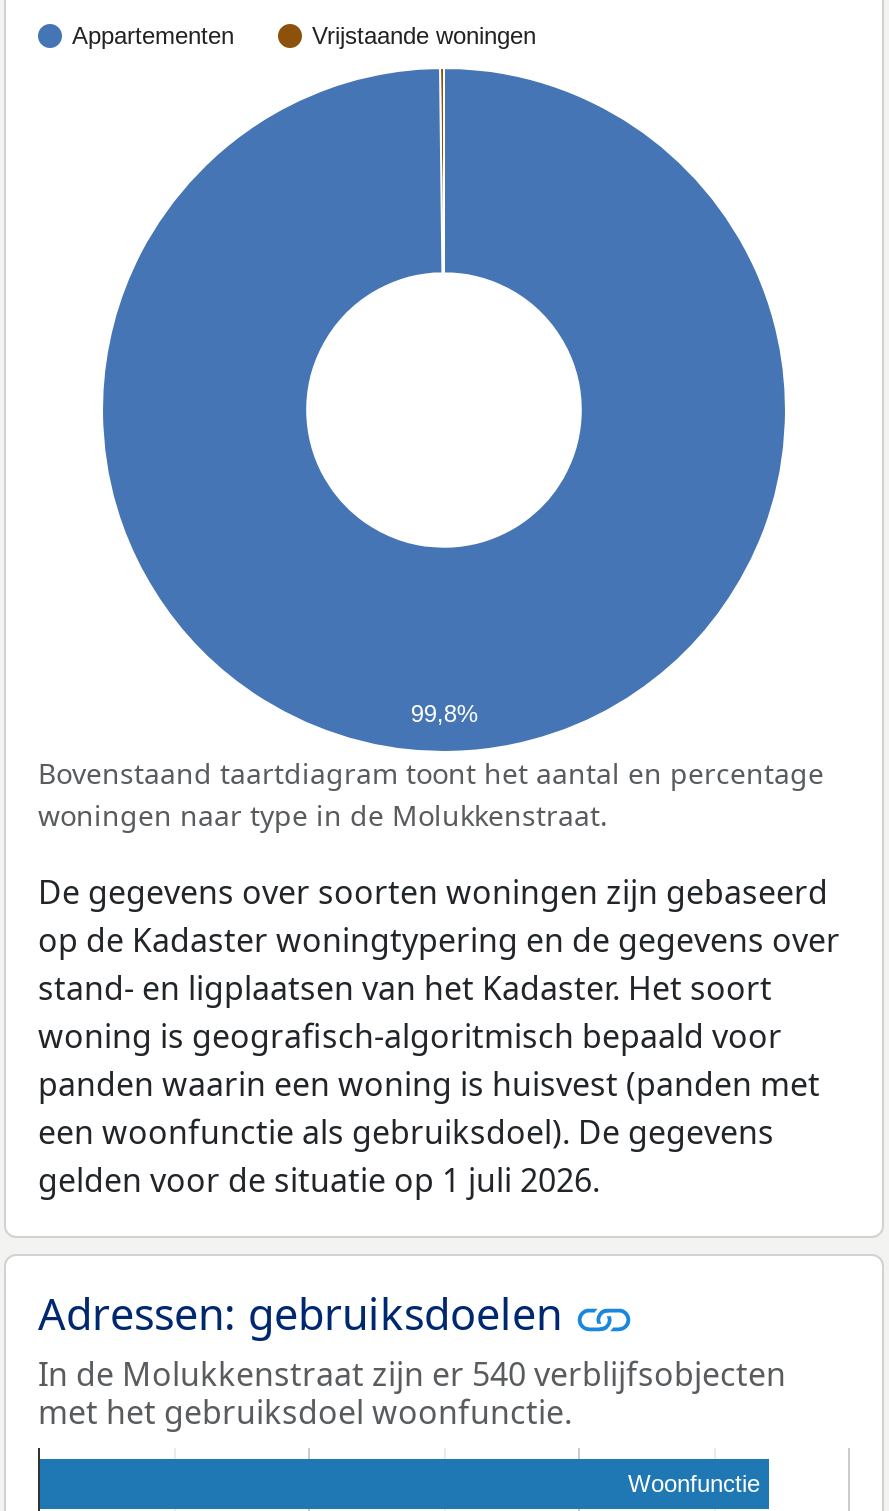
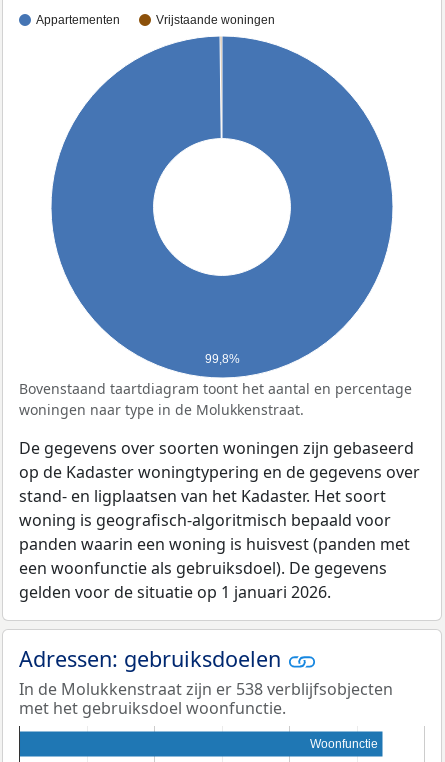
[38,1157,600,1201] gelden voor de situatie op 1 juli 2026. -> [19,581,331,603] gelden voor de situatie op 1 januari 2026.
[38,1352,786,1396] In de Molukkenstraat zijn er 540 verblijfsobjecten -> [19,678,393,700] In de Molukkenstraat zijn er 538 verblijfsobjecten

